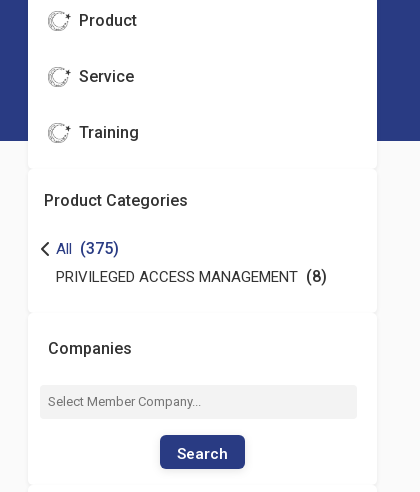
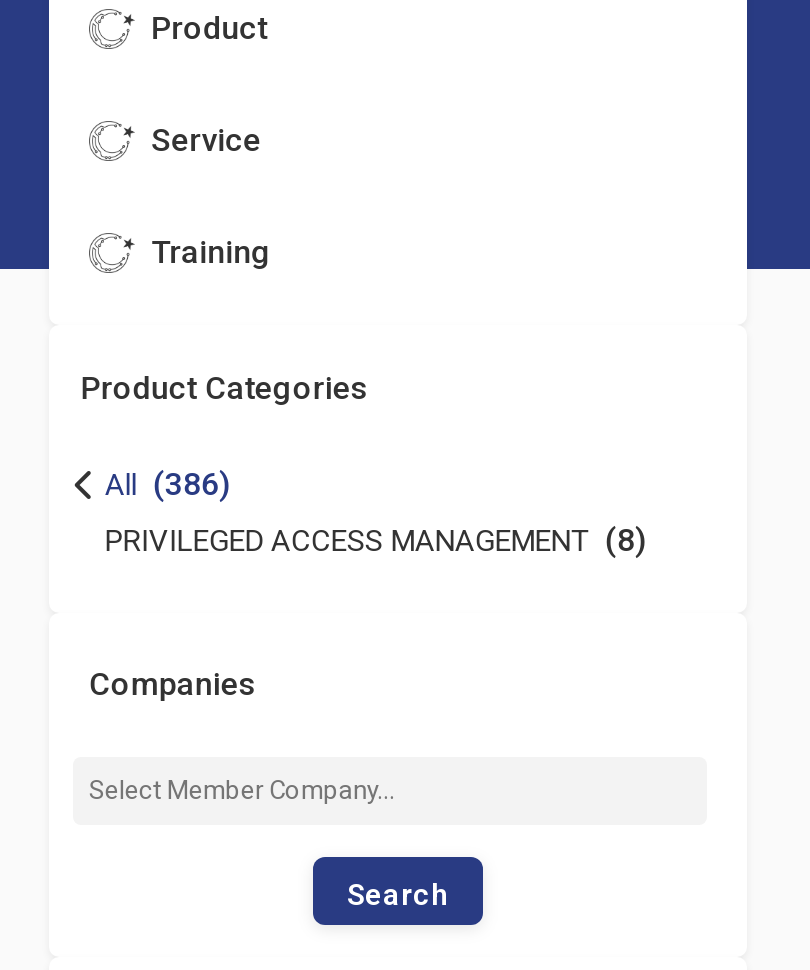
[56,239,119,258] All (375) -> [105,465,231,503] All (386)

